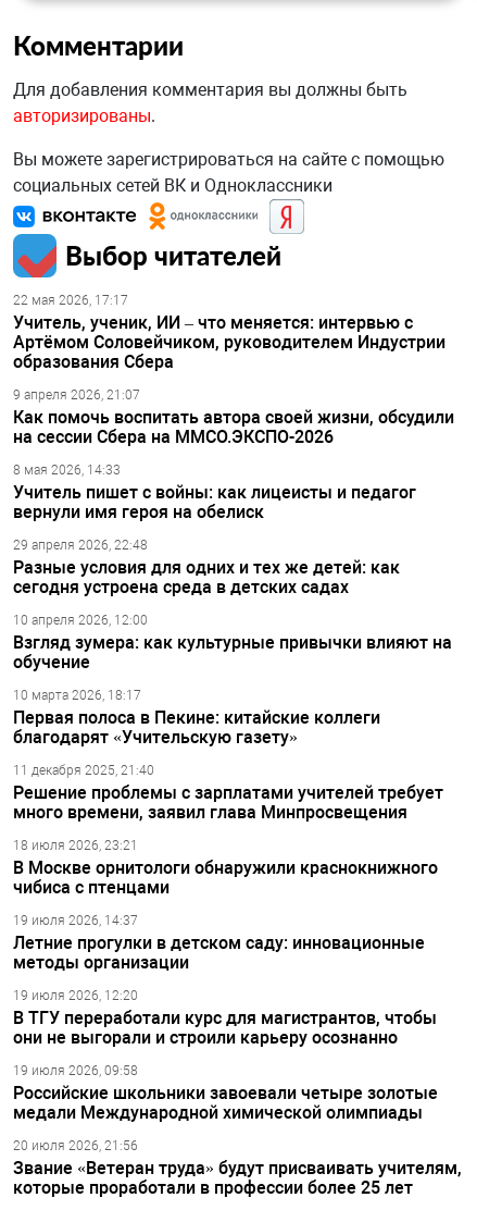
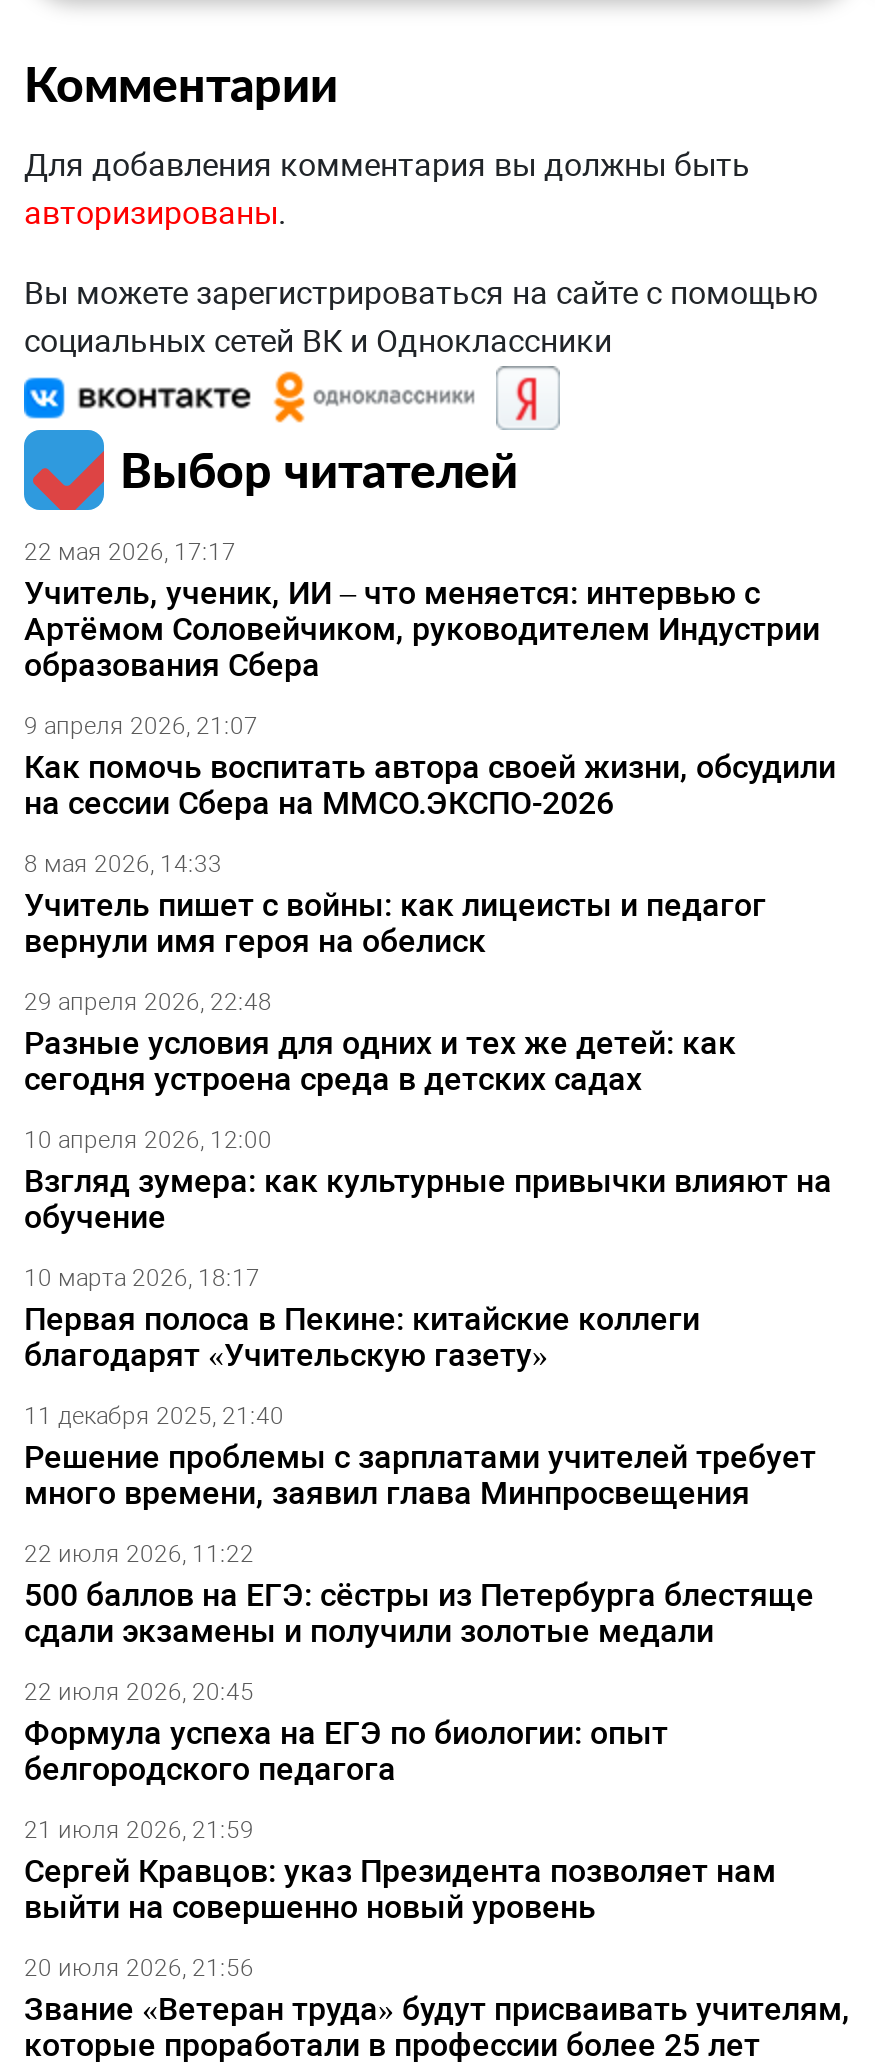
[13,838,438,1123] 18 июля 2026, 23:21 | В Москве орнитологи обнаружили краснокнижного | чибиса с птенцами | 19 июля 2026, 14:37 | Летние прогулки в детском саду: инновационные | методы организации | 19 июля 2026, 12:20 | В ТГУ переработали курс для магистрантов, чтобы | они не выгорали и строили карьеру осознанно | 19 июля 2026, 09:58 | Российские школьники завоевали четыре золотые | медали Международной химической олимпиады -> [24,1539,814,1925] 22 июля 2026, 11:22 | 500 баллов на ЕГЭ: сёстры из Петербурга блестяще | сдали экзамены и получили золотые медали | 22 июля 2026, 20:45 | Формула успеха на ЕГЭ по биологии: опыт | белгородского педагога | 21 июля 2026, 21:59 | Сергей Кравцов: указ Президента позволяет нам | выйти на совершенно новый уровень

